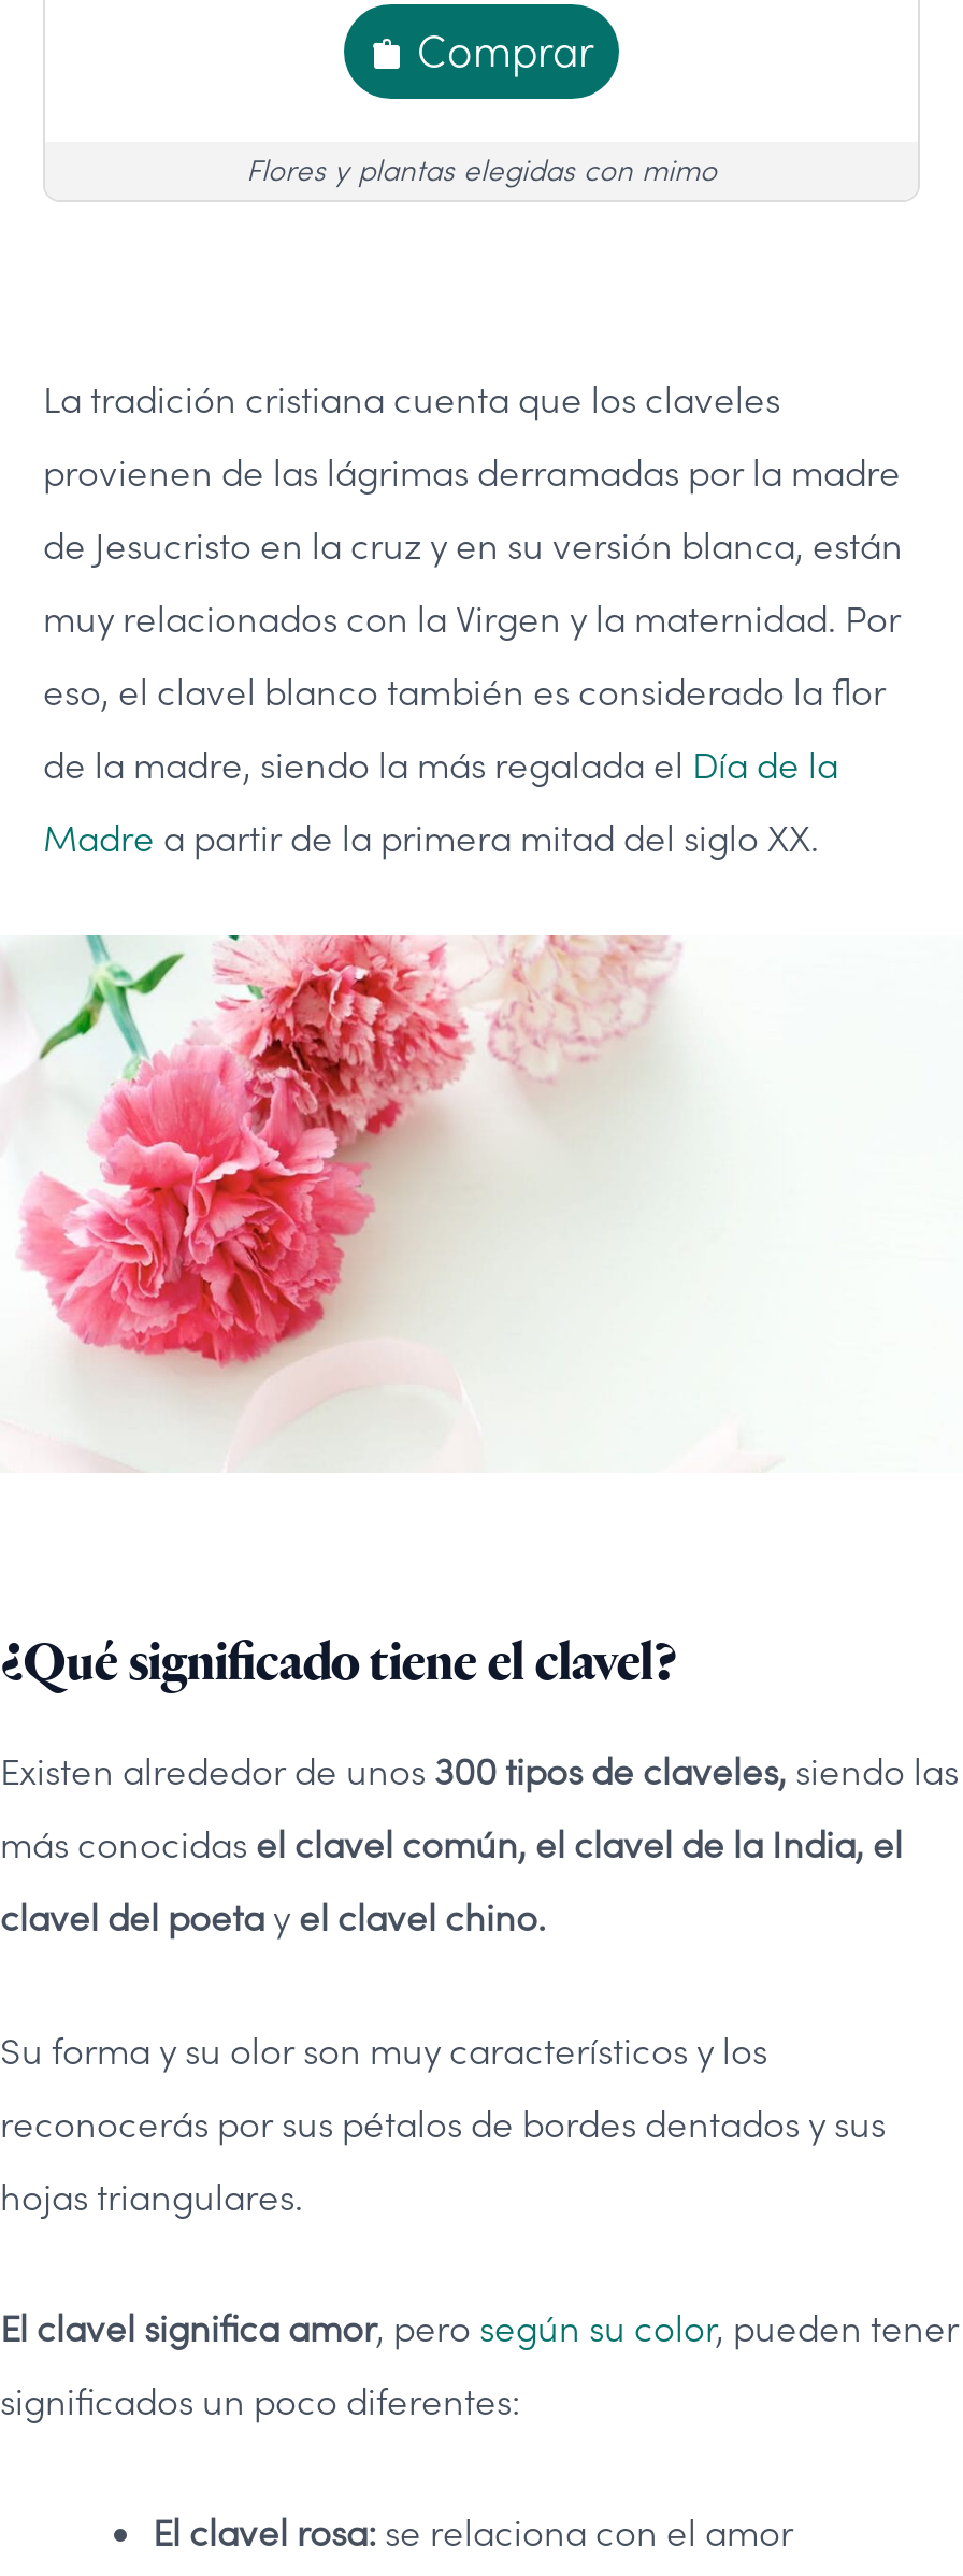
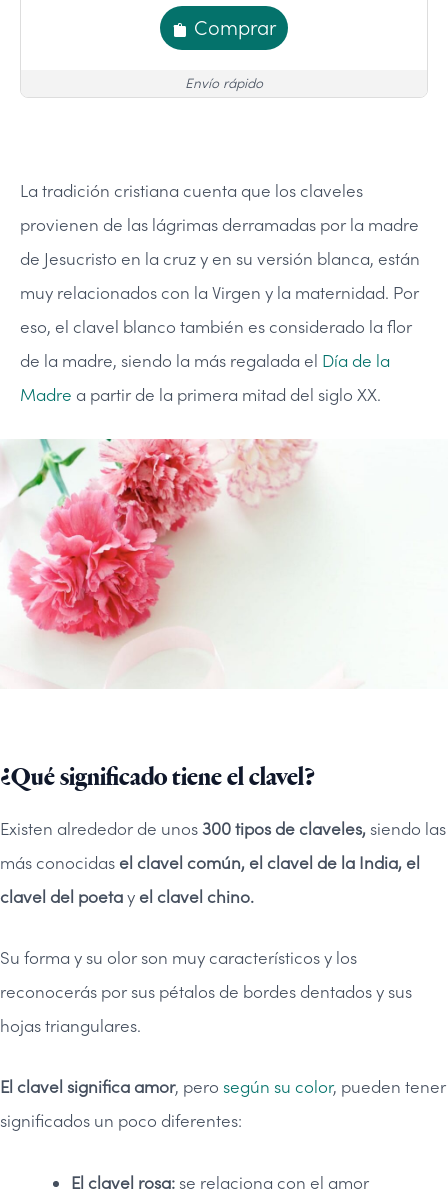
[246,151,717,189] Flores y plantas elegidas con mimo -> [185,74,263,92] Envío rápido

